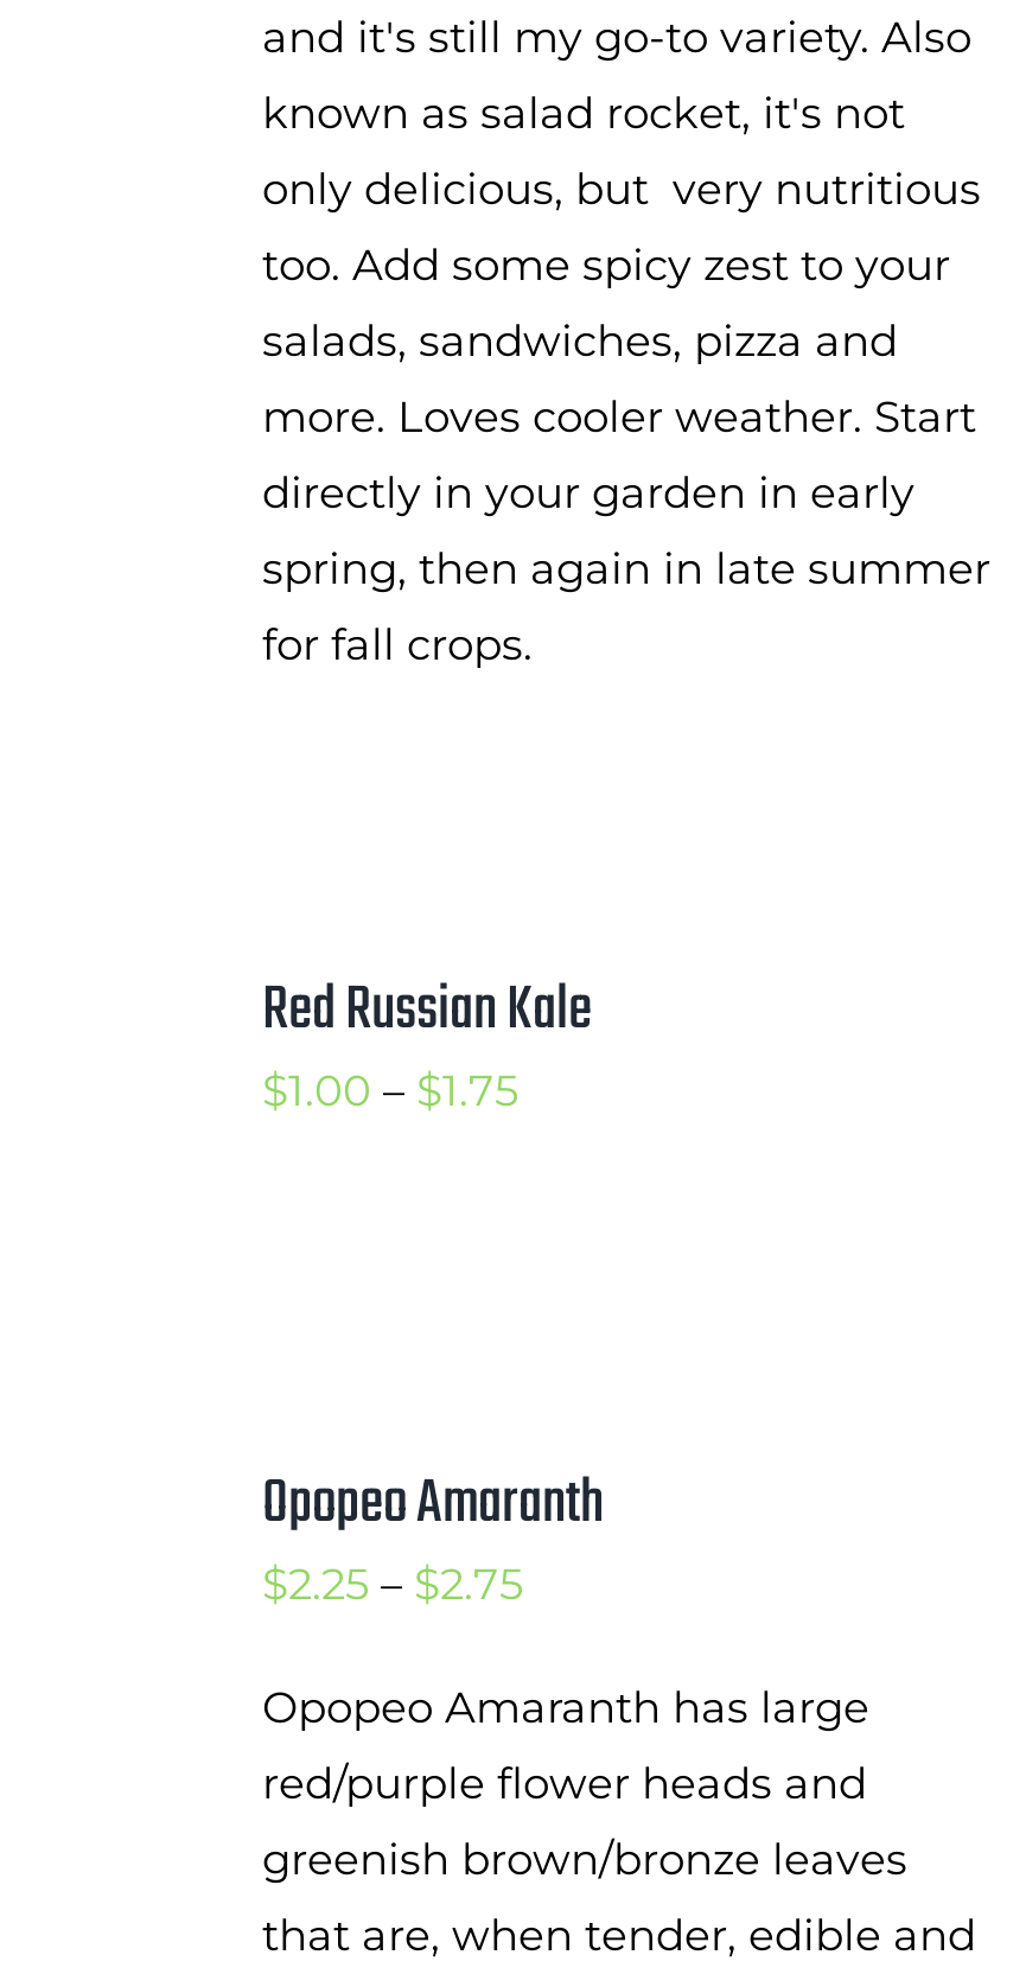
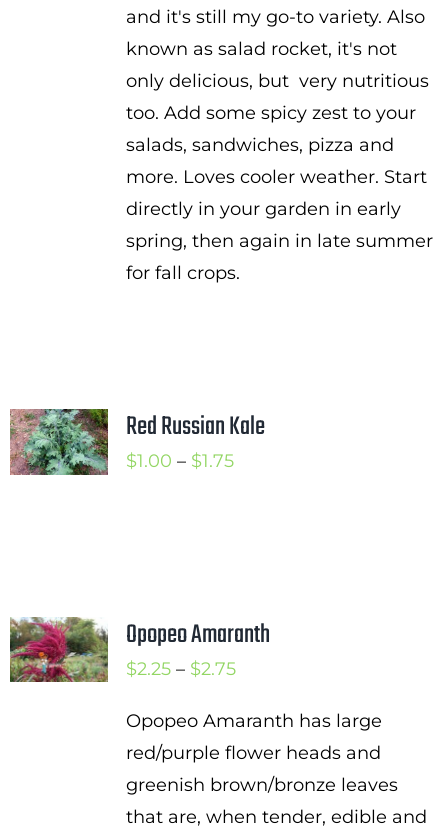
none -> [9,408,109,476] [image]
none -> [9,616,109,683] [image]

